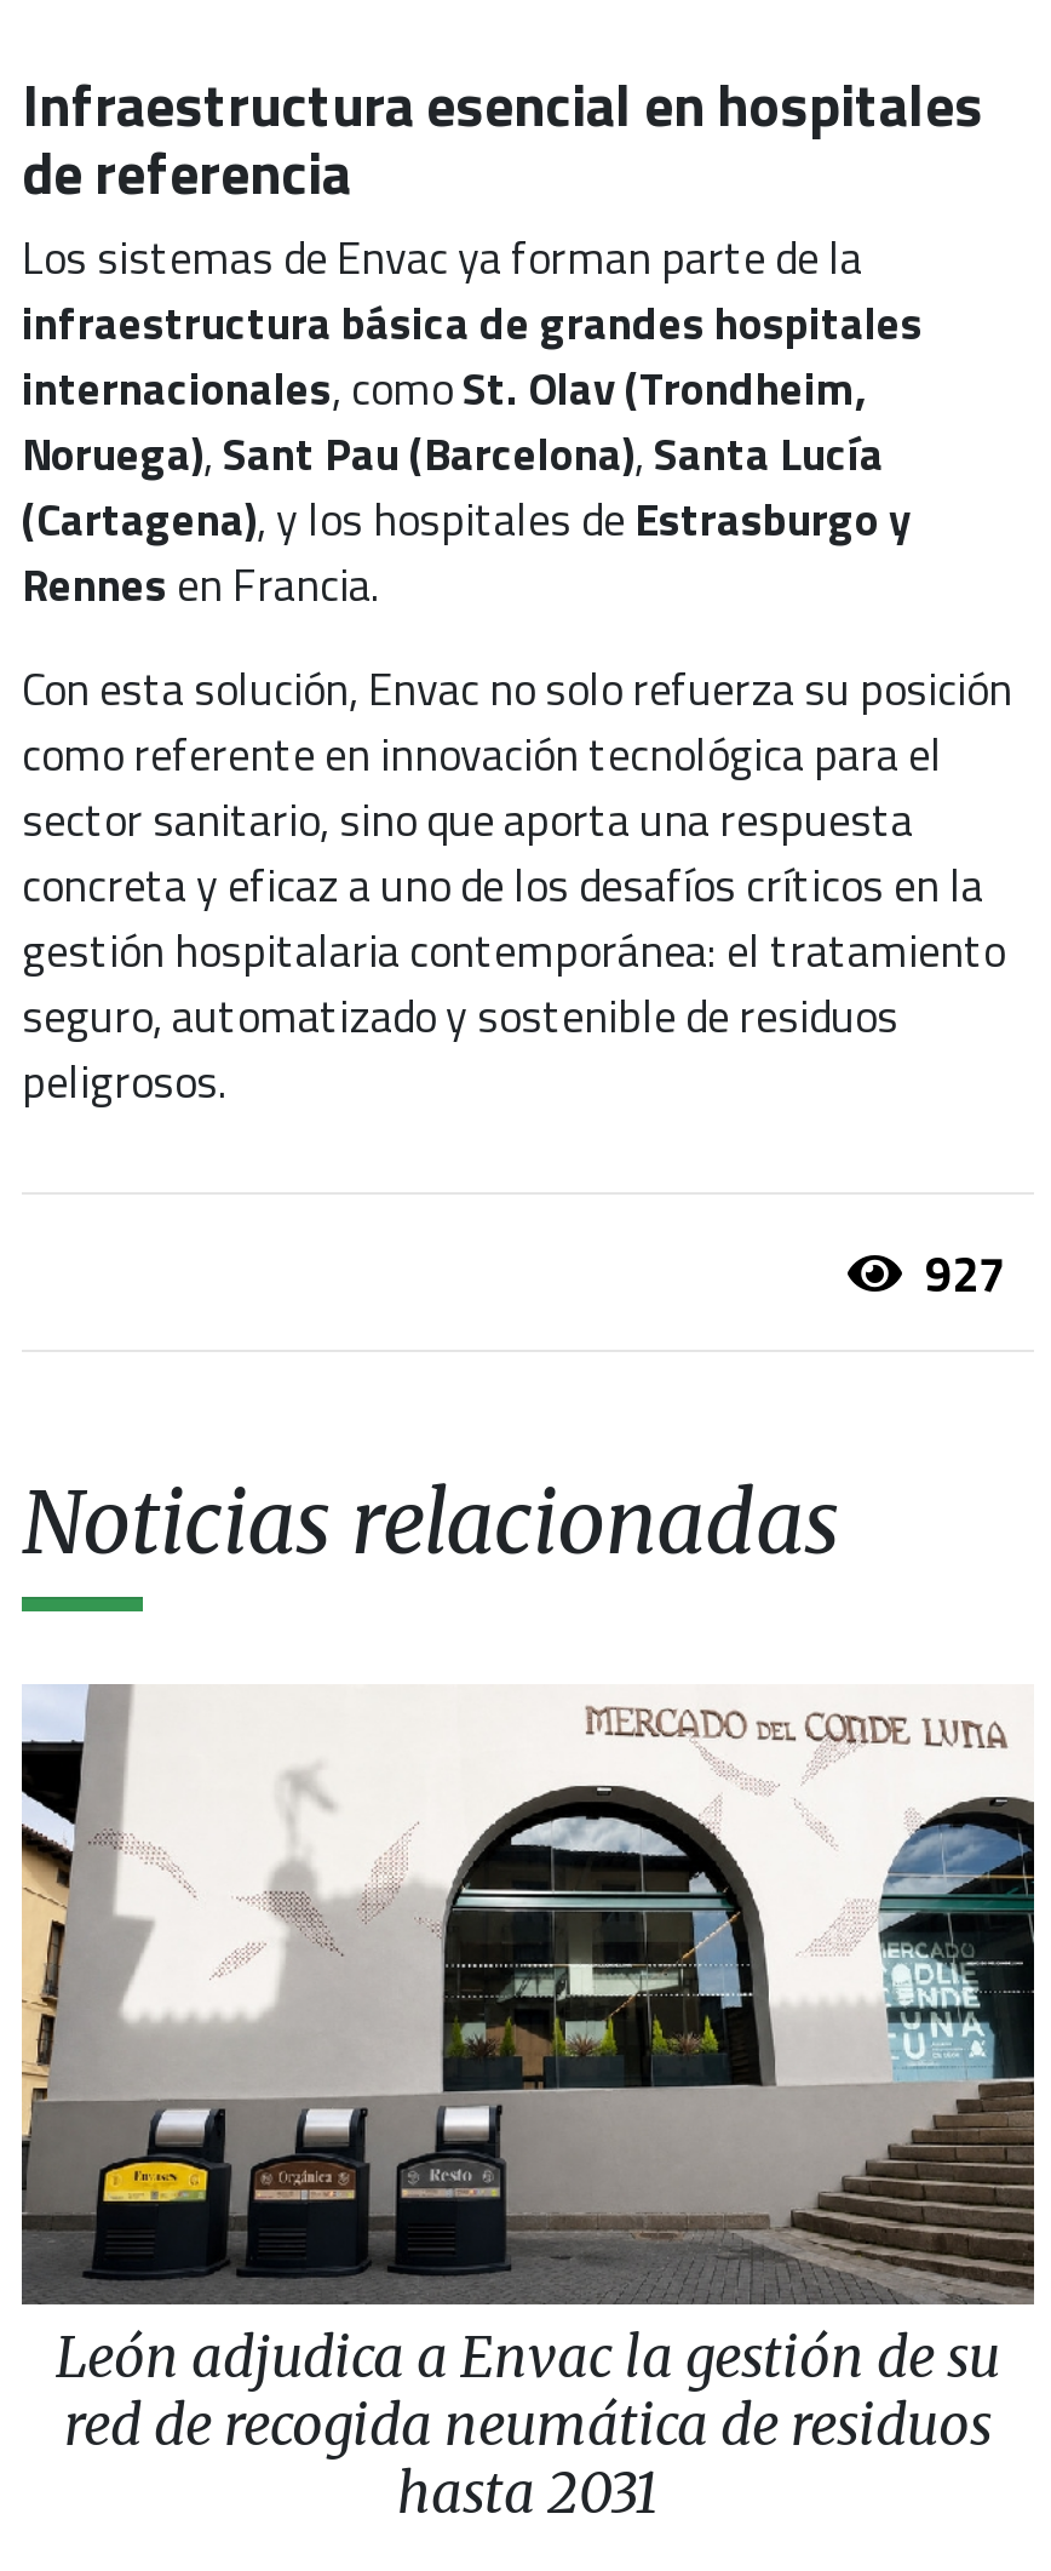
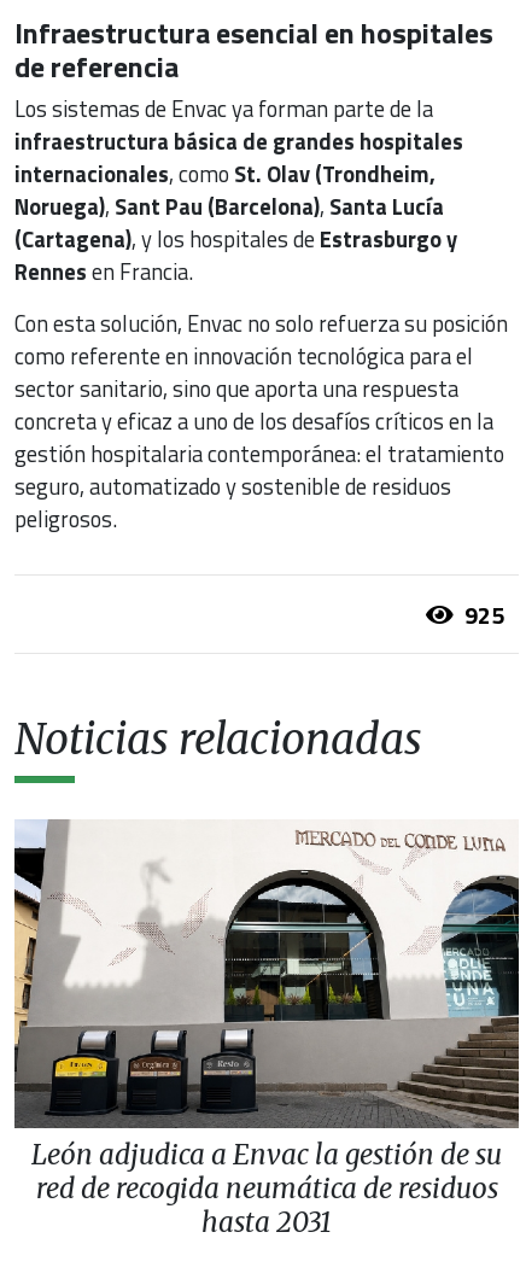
[915,1236,1005,1311] 927 -> [460,596,504,634] 925

